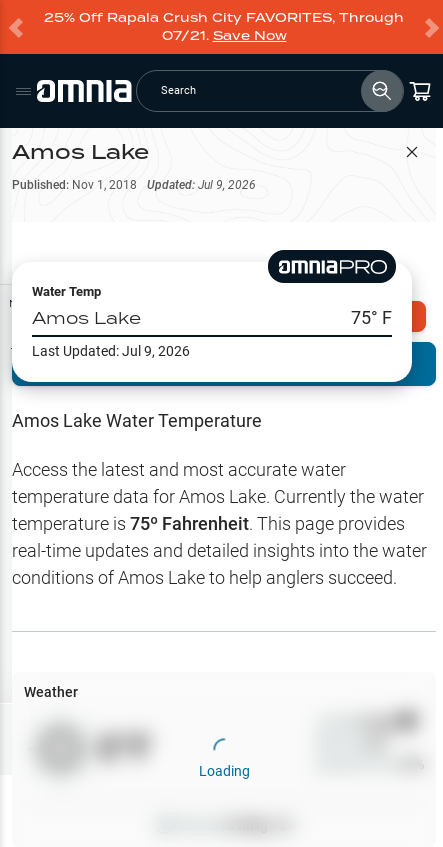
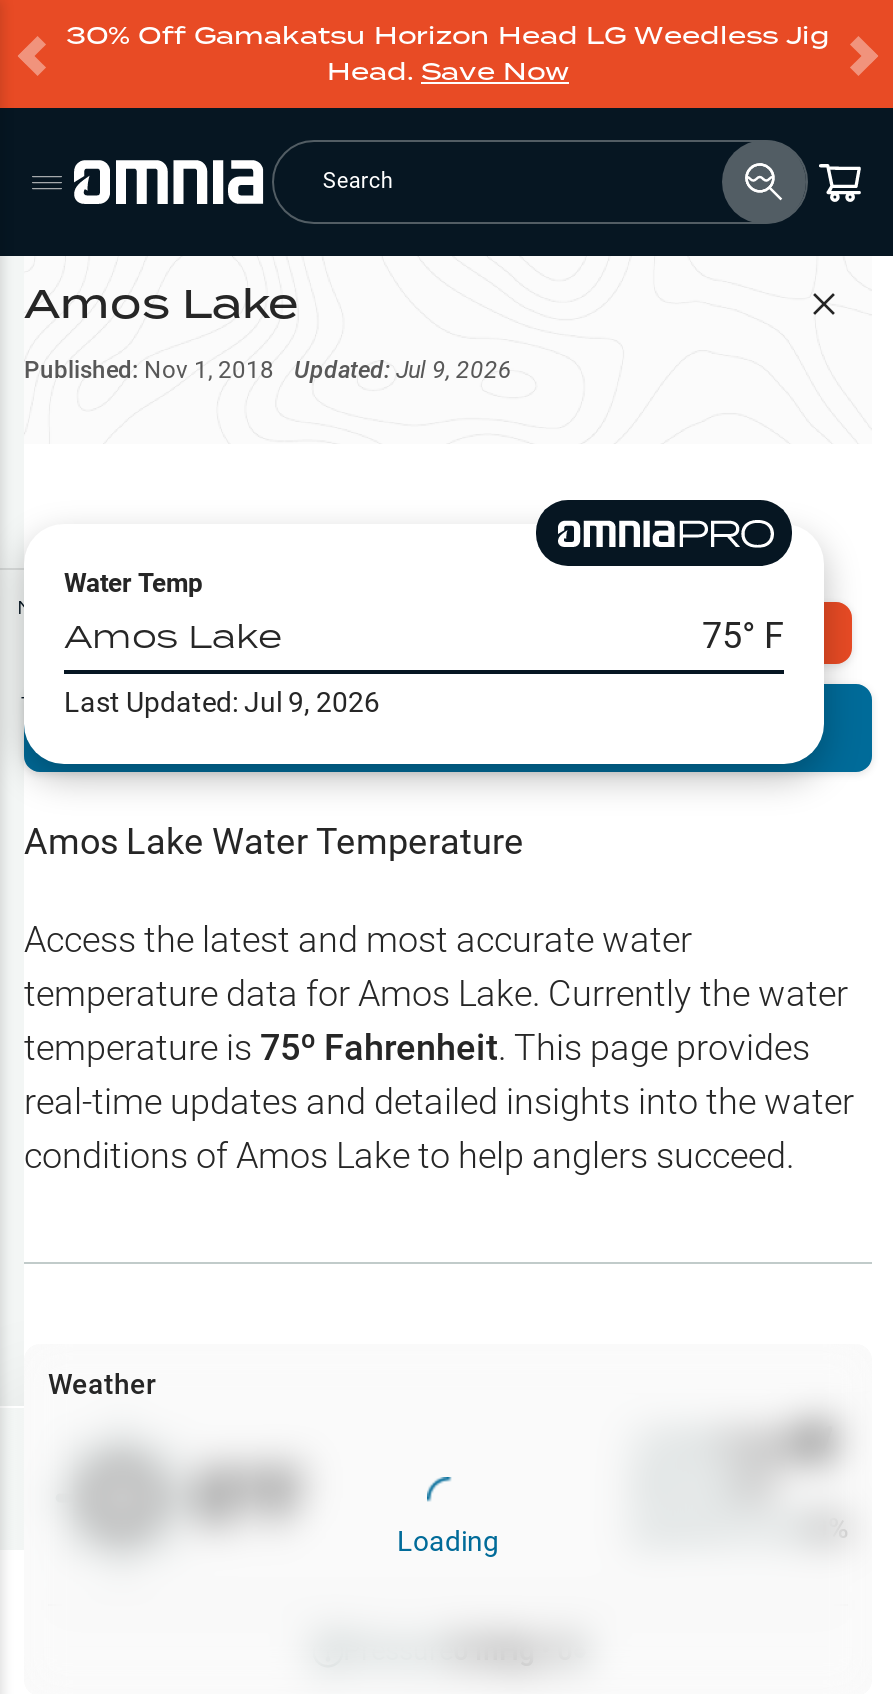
[44,9,404,44] 25% Off Rapala Crush City FAVORITES, Through | 07/21. Save Now -> [66,18,830,88] 30% Off Gamakatsu Horizon Head LG Weedless Jig | Head. Save Now

